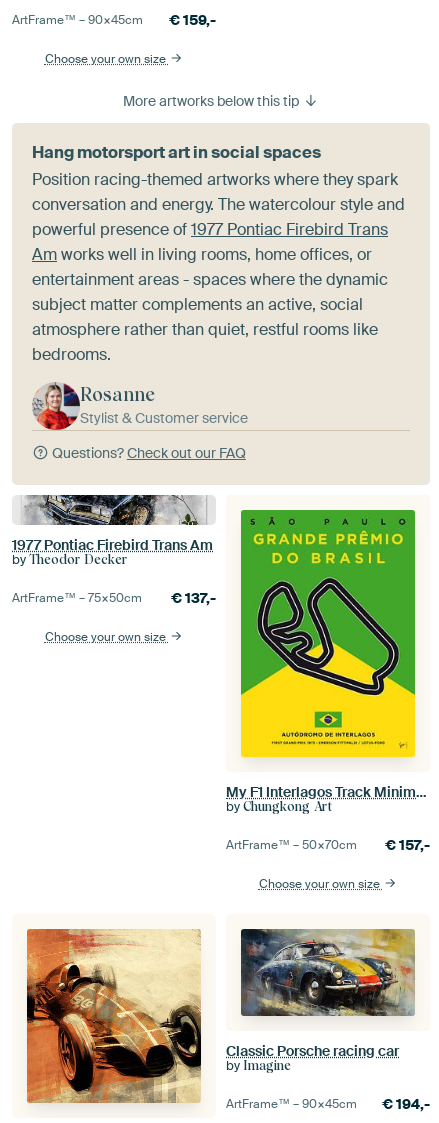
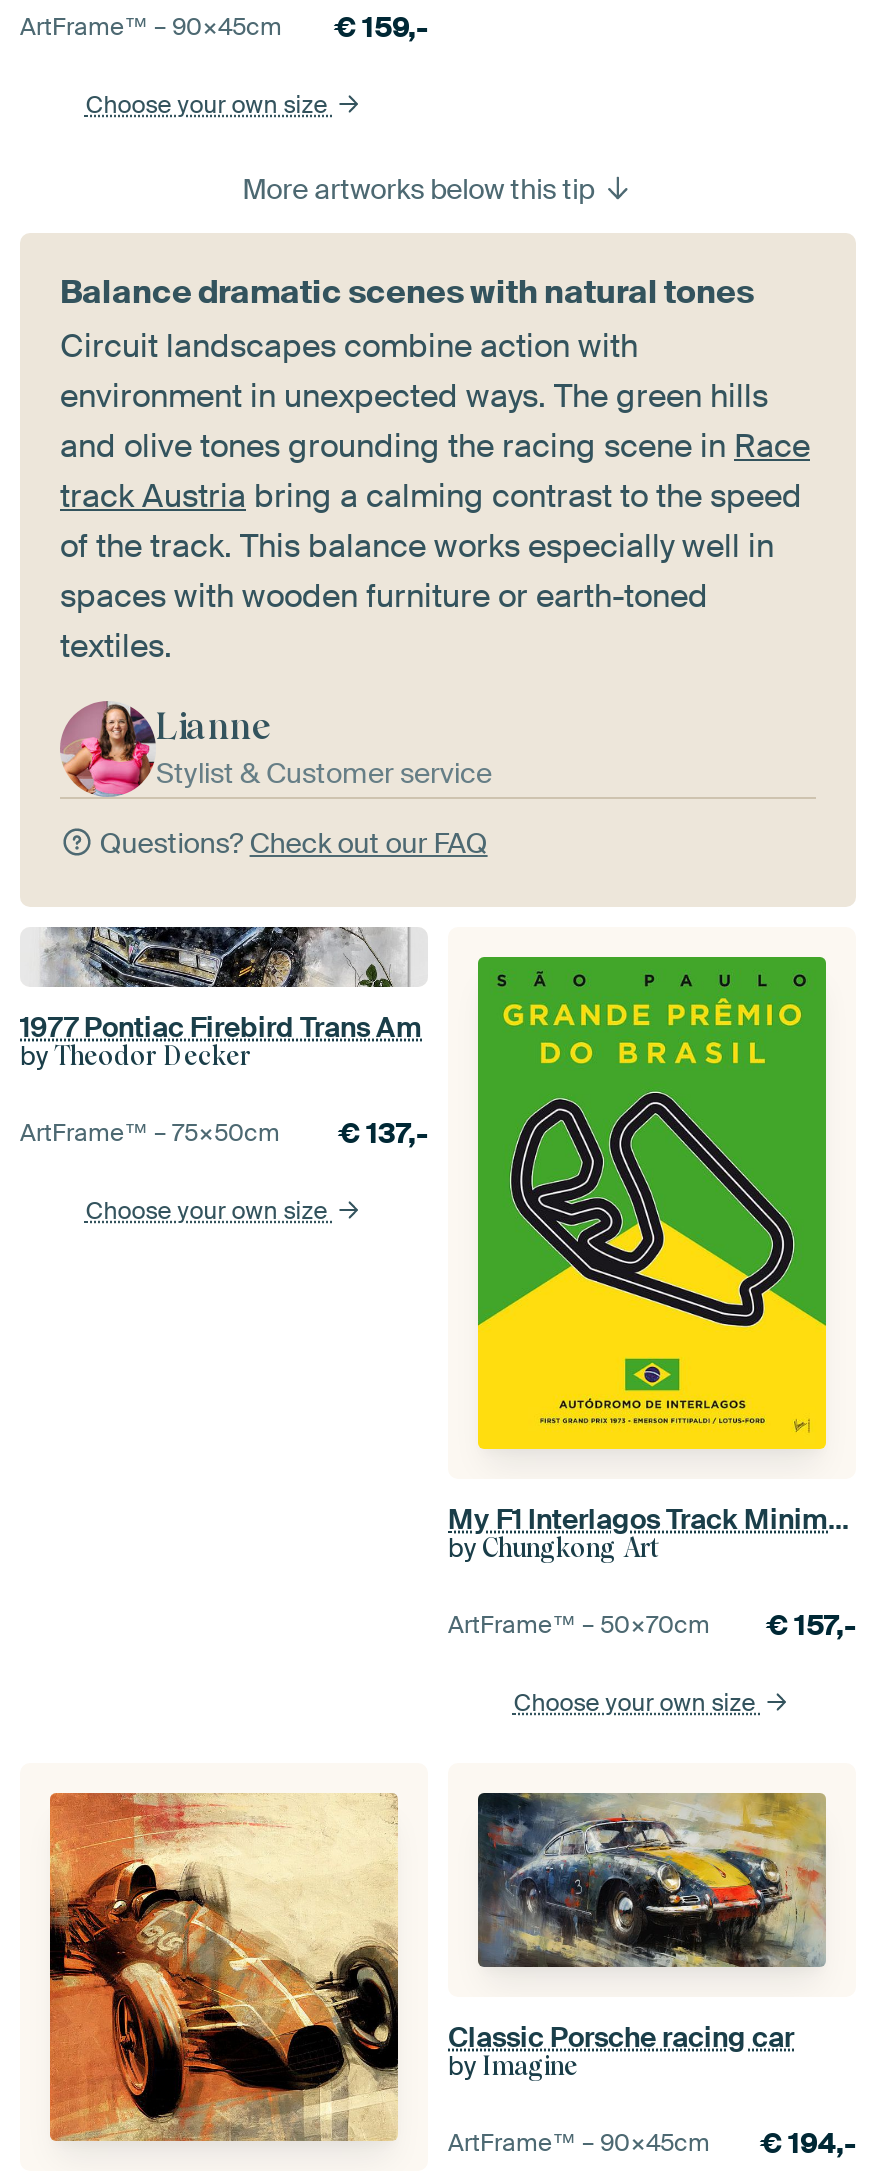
[32,142,405,365] Hang motorsport art in social spaces | Position racing-themed artworks where they spark | conversation and energy. The watercolour style and | powerful presence of 1977 Pontiac Firebird Trans | Am works well in living rooms, home offices, or | entertainment areas - spaces where the dynamic | subject matter complements an active, social | atmosphere rather than quiet, restful rooms like | bedrooms. -> [60,272,810,668] Balance dramatic scenes with natural tones | Circuit landscapes combine action with | environment in unexpected ways. The green hills | and olive tones grounding the racing scene in Race | track Austria bring a calming contrast to the speed | of the track. This balance works especially well in | spaces with wooden furniture or earth-toned | textiles.
[33,383,155,431] [image] | Rosanne -> [62,704,272,798] [image] | Lianne

